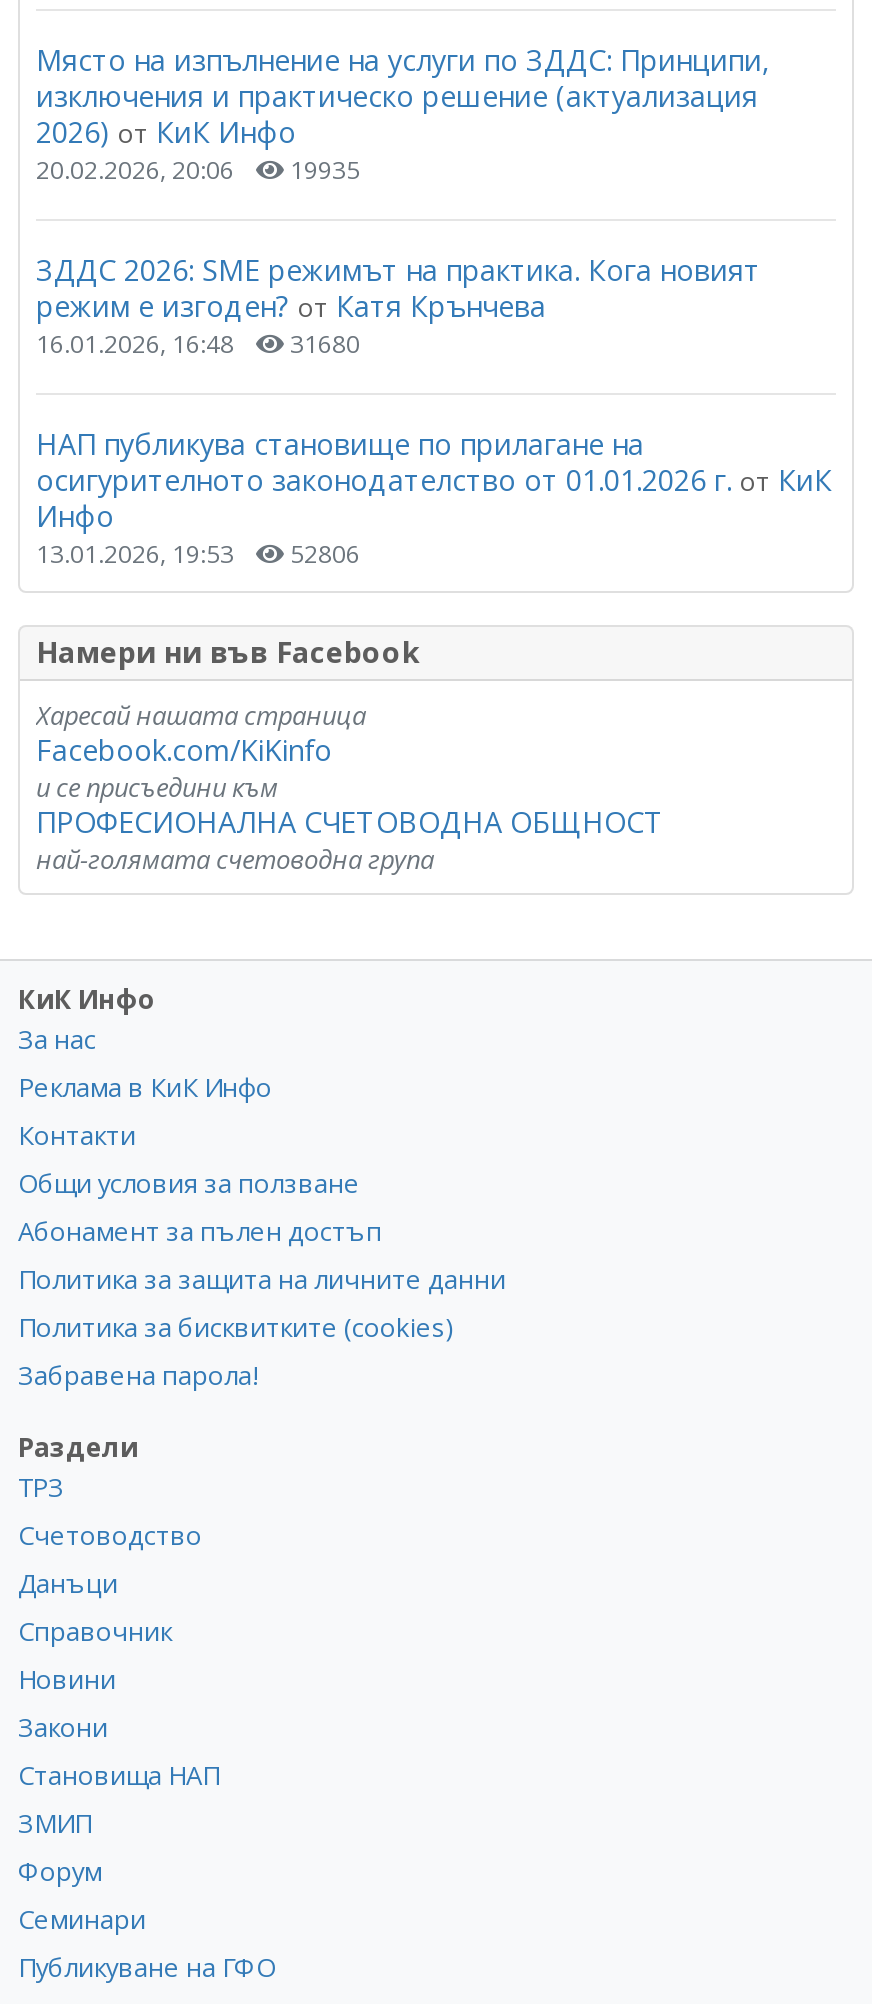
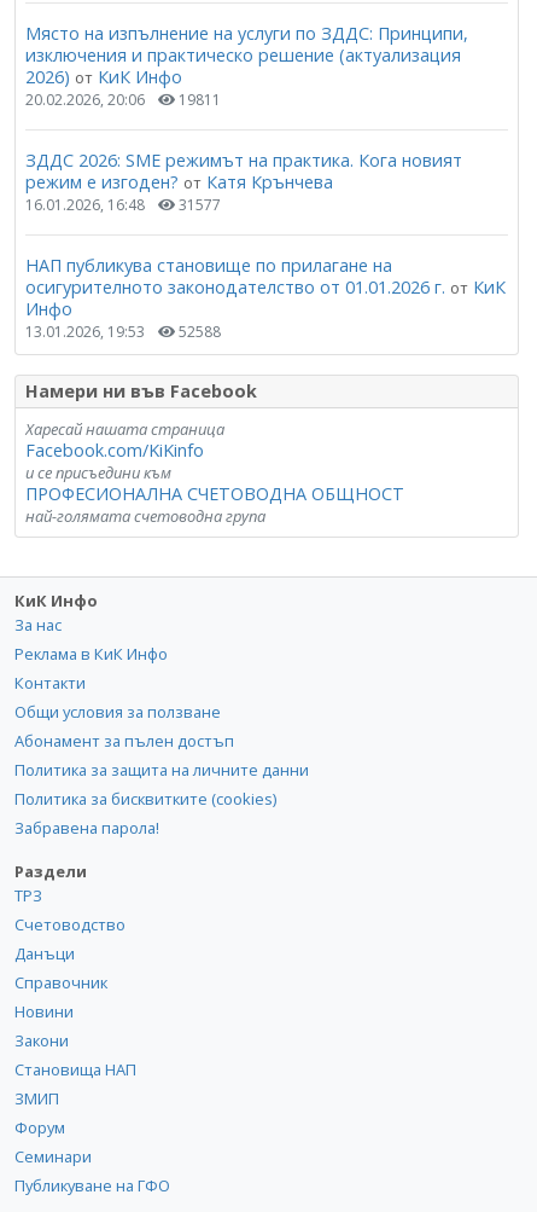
[36,153,360,187] 20.02.2026, 20:06 19935 -> [25,89,221,110] 20.02.2026, 20:06 19811
[36,327,360,361] 16.01.2026, 16:48 31680 -> [25,194,221,215] 16.01.2026, 16:48 31577
[36,537,360,571] 13.01.2026, 19:53 52806 -> [25,321,221,342] 13.01.2026, 19:53 52588

